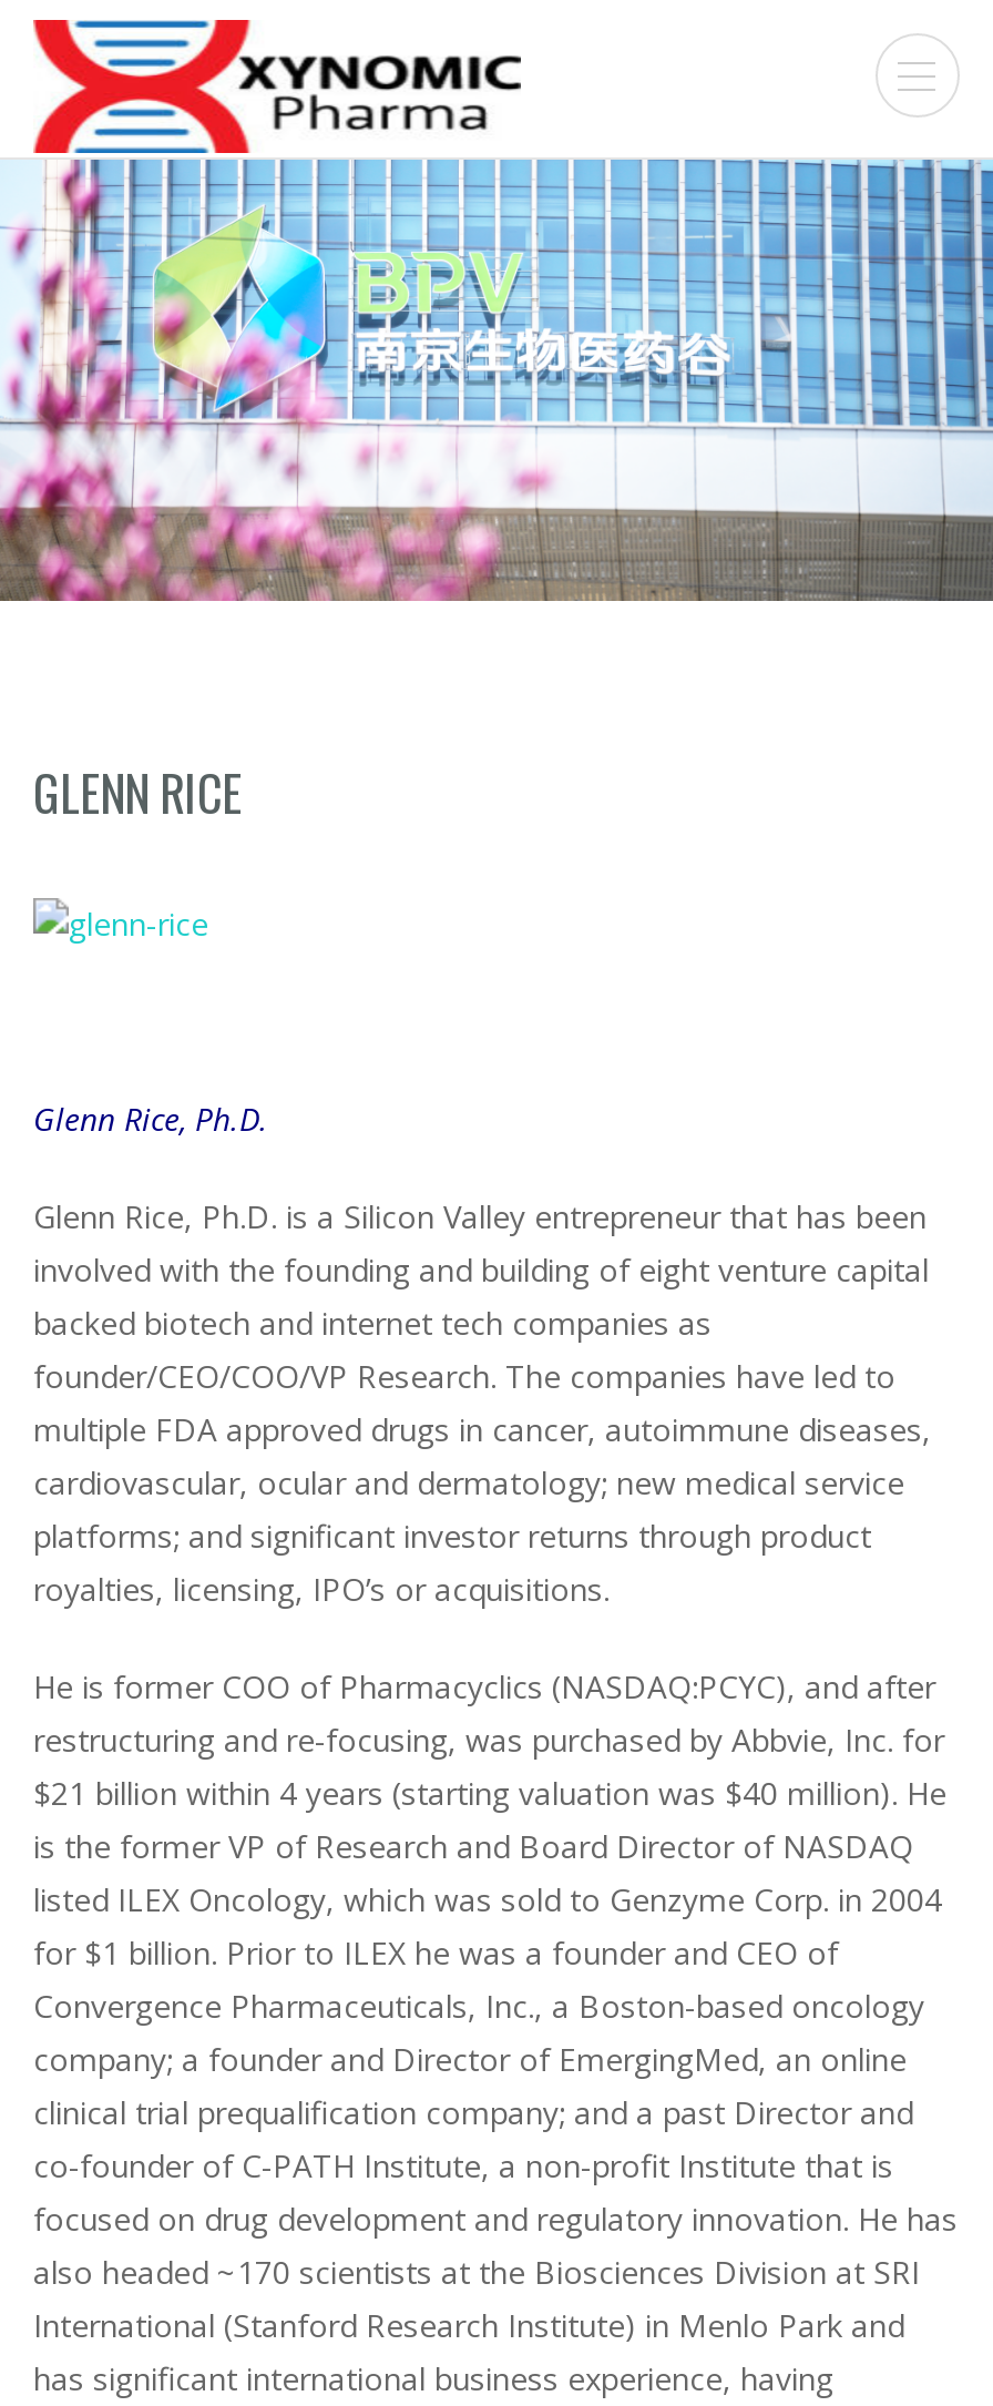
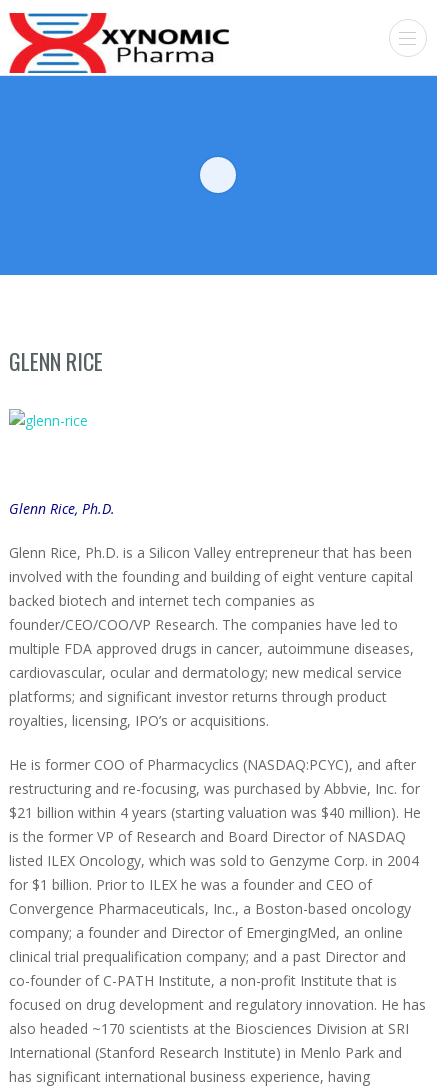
[7,157,986,603] [image] -> none

